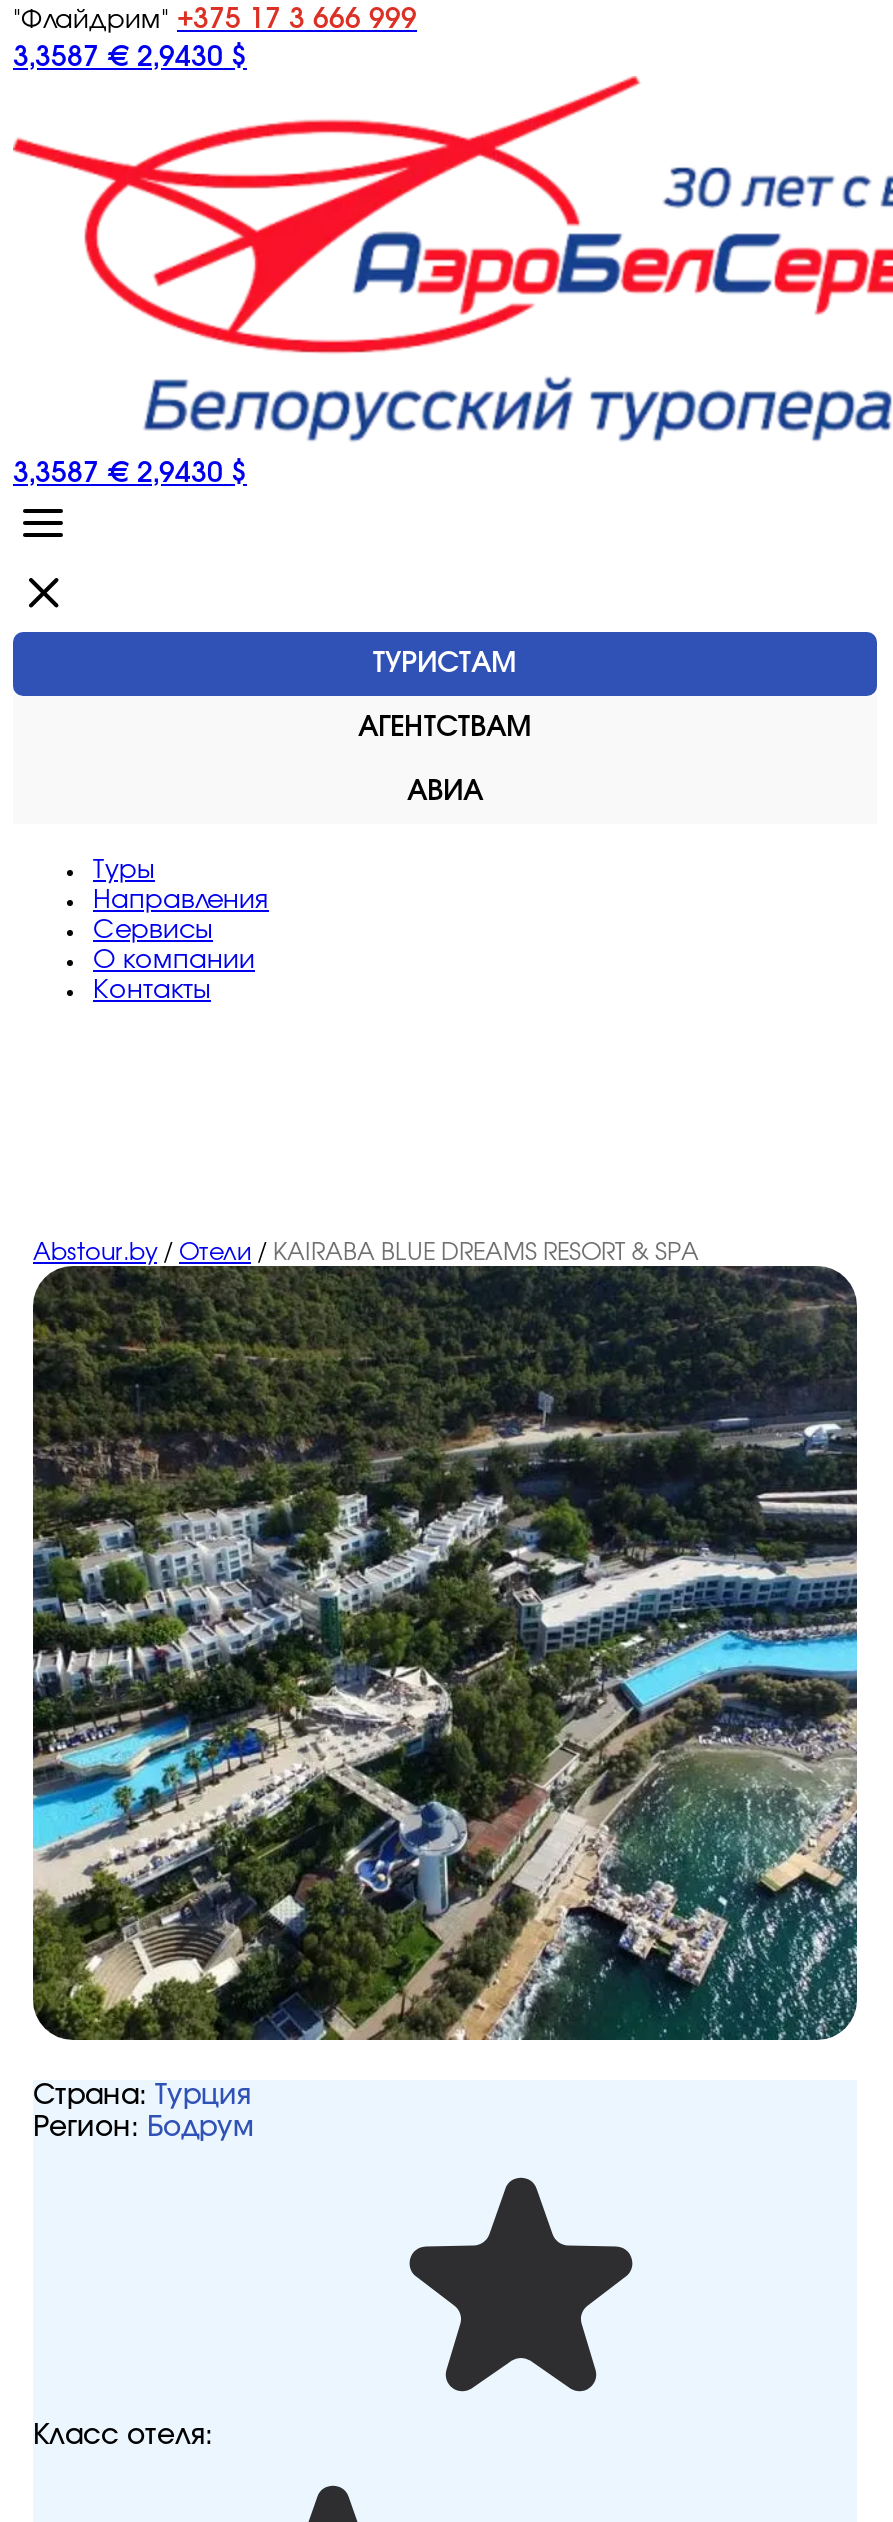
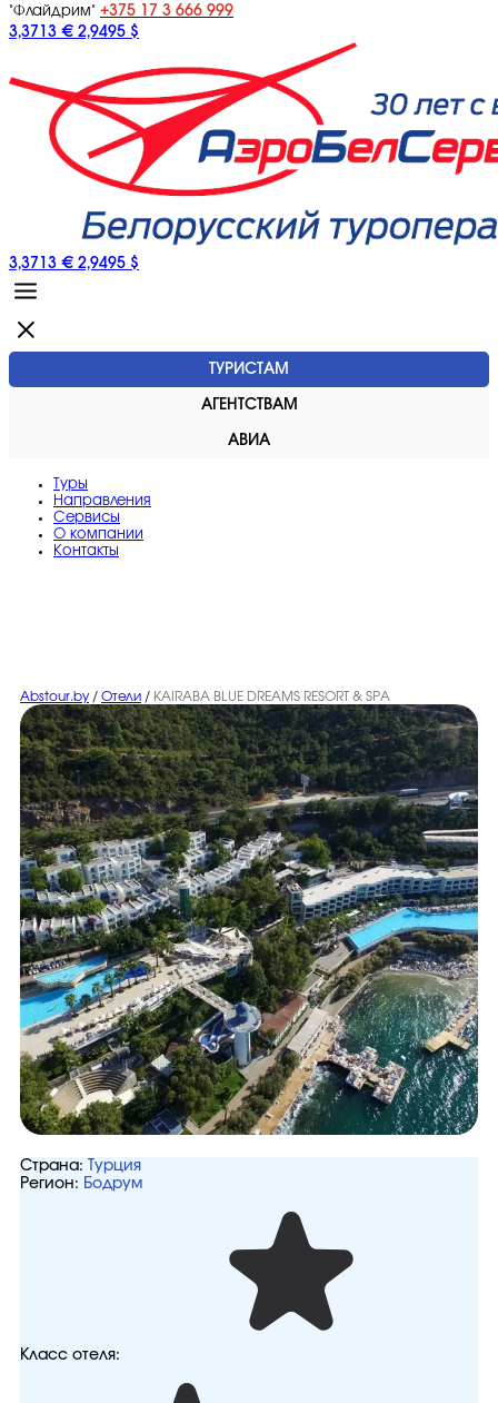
[13,44,247,72] 3,3587 € 2,9430 $ -> [9,24,139,40] 3,3713 € 2,9495 $
[13,460,247,488] 3,3587 € 2,9430 $ -> [9,256,139,271] 3,3713 € 2,9495 $

